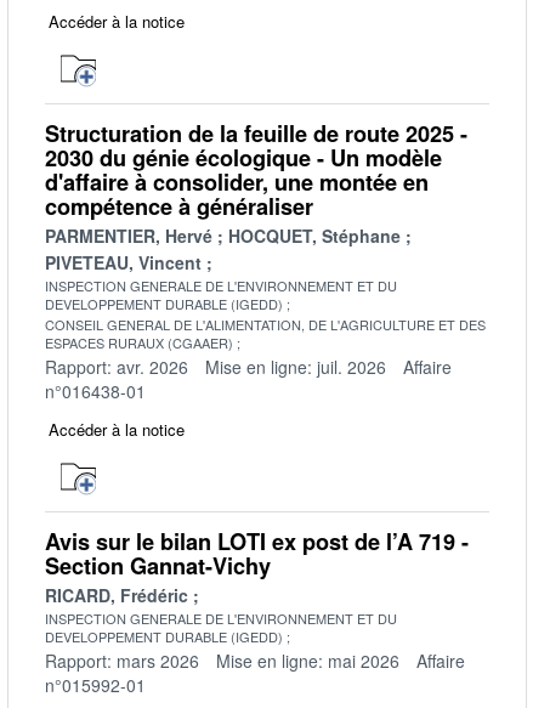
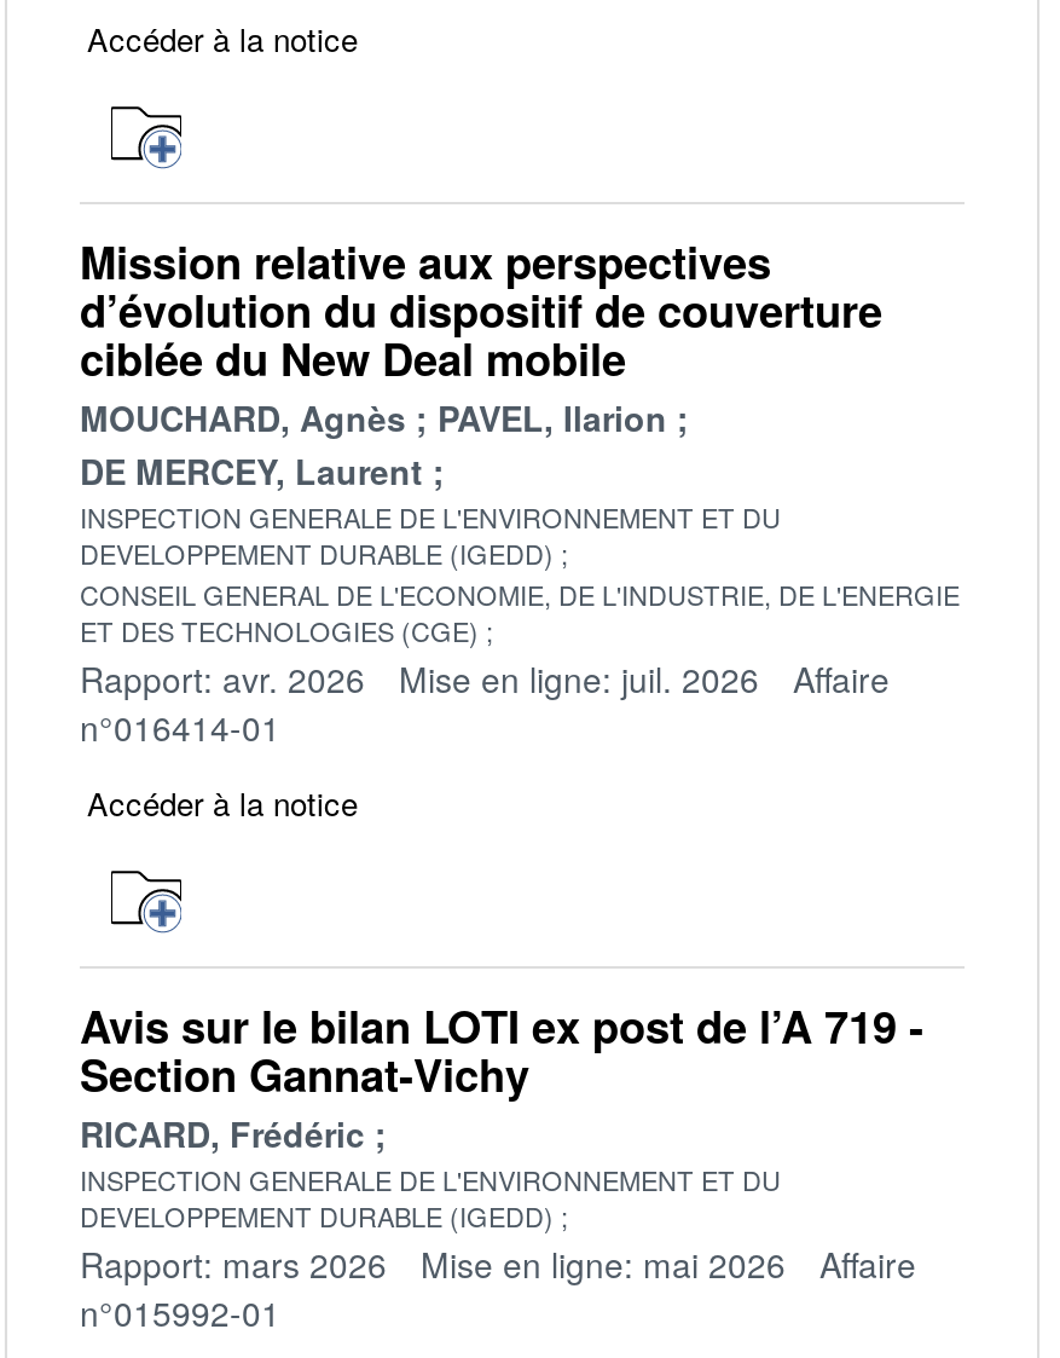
[45,118,467,275] Structuration de la feuille de route 2025 - | 2030 du génie écologique - Un modèle | d'affaire à consolider, une montée en | compétence à généraliser | PARMENTIER, Hervé | HOCQUET, Stéphane | PIVETEAU, Vincent -> [80,232,882,496] Mission relative aux perspectives | d’évolution du dispositif de couverture | ciblée du New Deal mobile | MOUCHARD, Agnès | PAVEL, Ilarion | DE MERCEY, Laurent
[45,315,486,353] CONSEIL GENERAL DE L'ALIMENTATION, DE L'AGRICULTURE ET DES | ESPACES RURAUX (CGAAER) -> [80,575,960,650] CONSEIL GENERAL DE L'ECONOMIE, DE L'INDUSTRIE, DE L'ENERGIE | ET DES TECHNOLOGIES (CGE)
[45,379,146,404] n°016438-01 -> [80,704,280,752] n°016414-01

